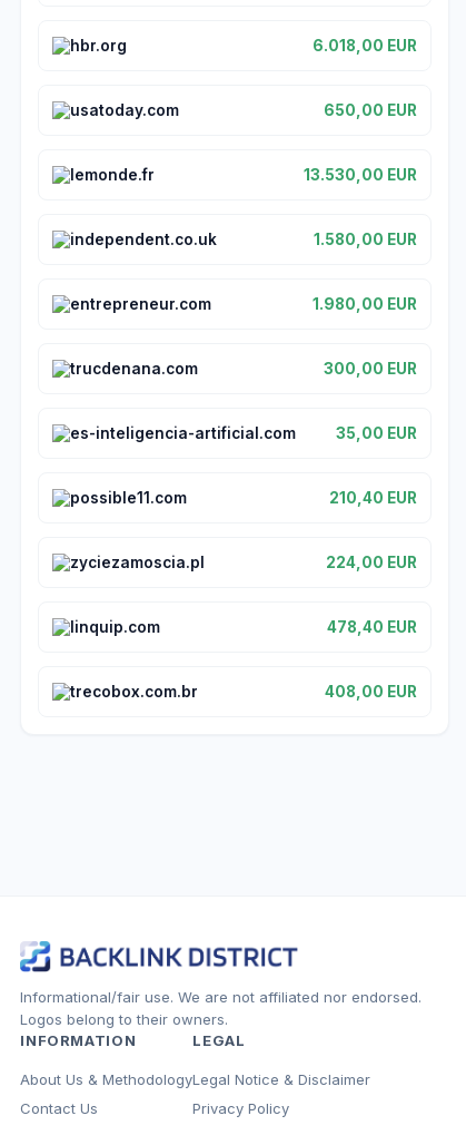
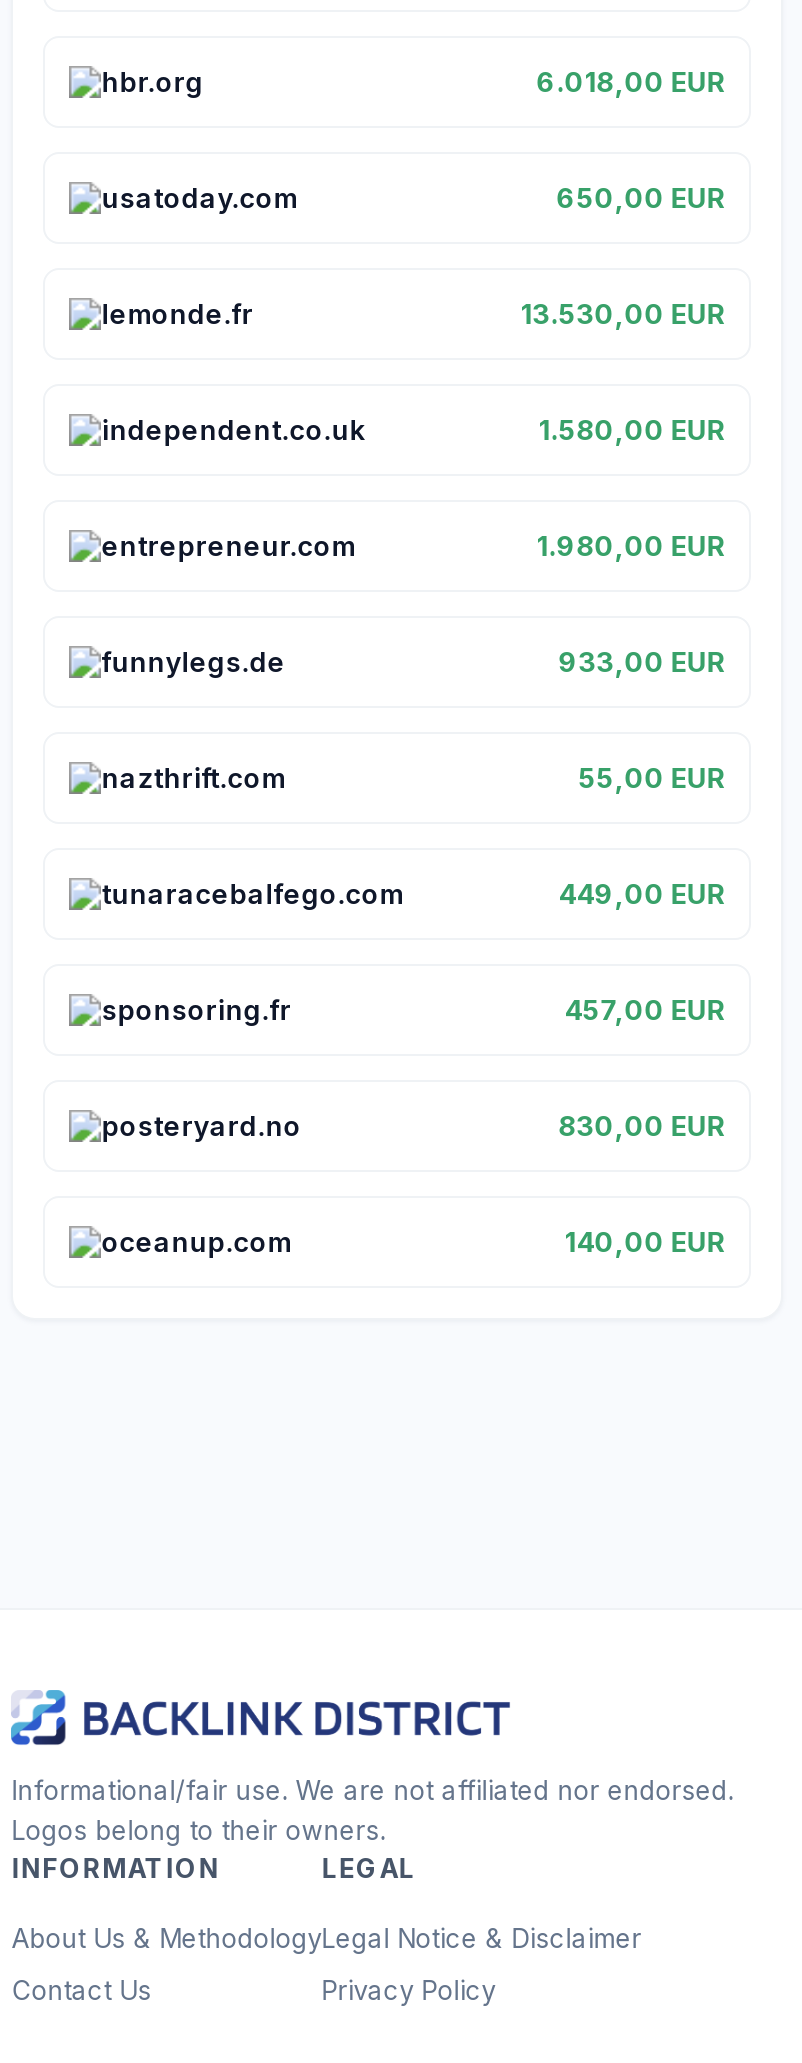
[70,360,417,378] trucdenana.com | 300,00 EUR -> [101,646,725,678] funnylegs.de | 933,00 EUR
[70,424,417,442] es-inteligencia-artificial.com | 35,00 EUR -> [101,762,725,794] nazthrift.com | 55,00 EUR
[70,489,417,507] possible11.com | 210,40 EUR -> [101,878,725,910] tunaracebalfego.com | 449,00 EUR
[70,554,417,571] zyciezamoscia.pl | 224,00 EUR -> [101,994,725,1026] sponsoring.fr | 457,00 EUR
[70,618,417,636] linquip.com | 478,40 EUR -> [101,1110,725,1142] posteryard.no | 830,00 EUR
[70,683,417,701] trecobox.com.br | 408,00 EUR -> [101,1226,725,1258] oceanup.com | 140,00 EUR

